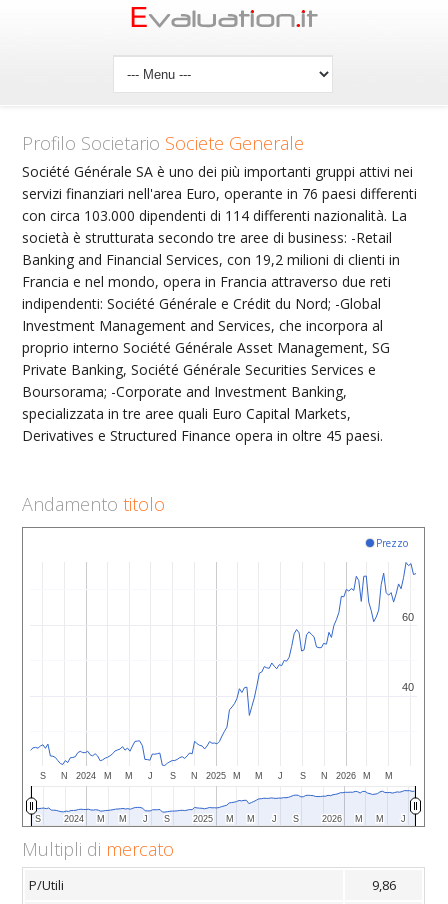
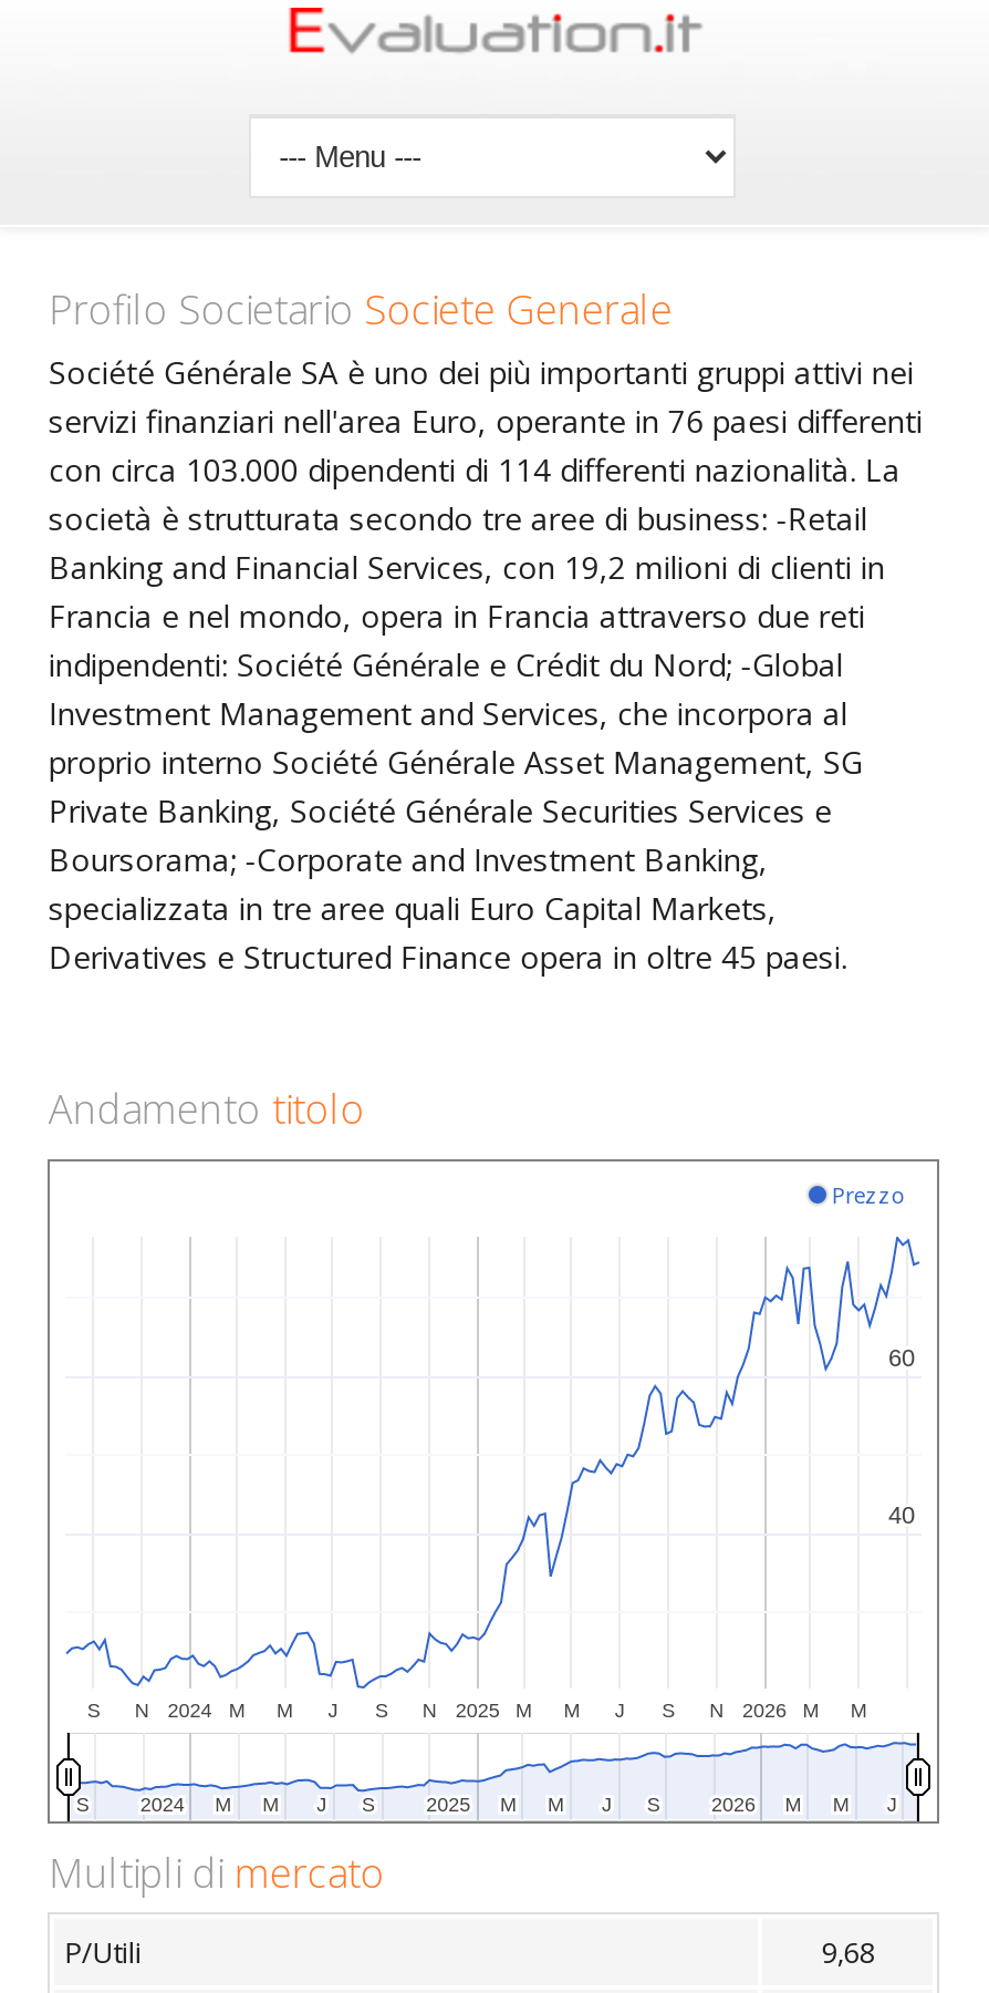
[372,876,396,894] 9,86 -> [822,1932,875,1972] 9,68

